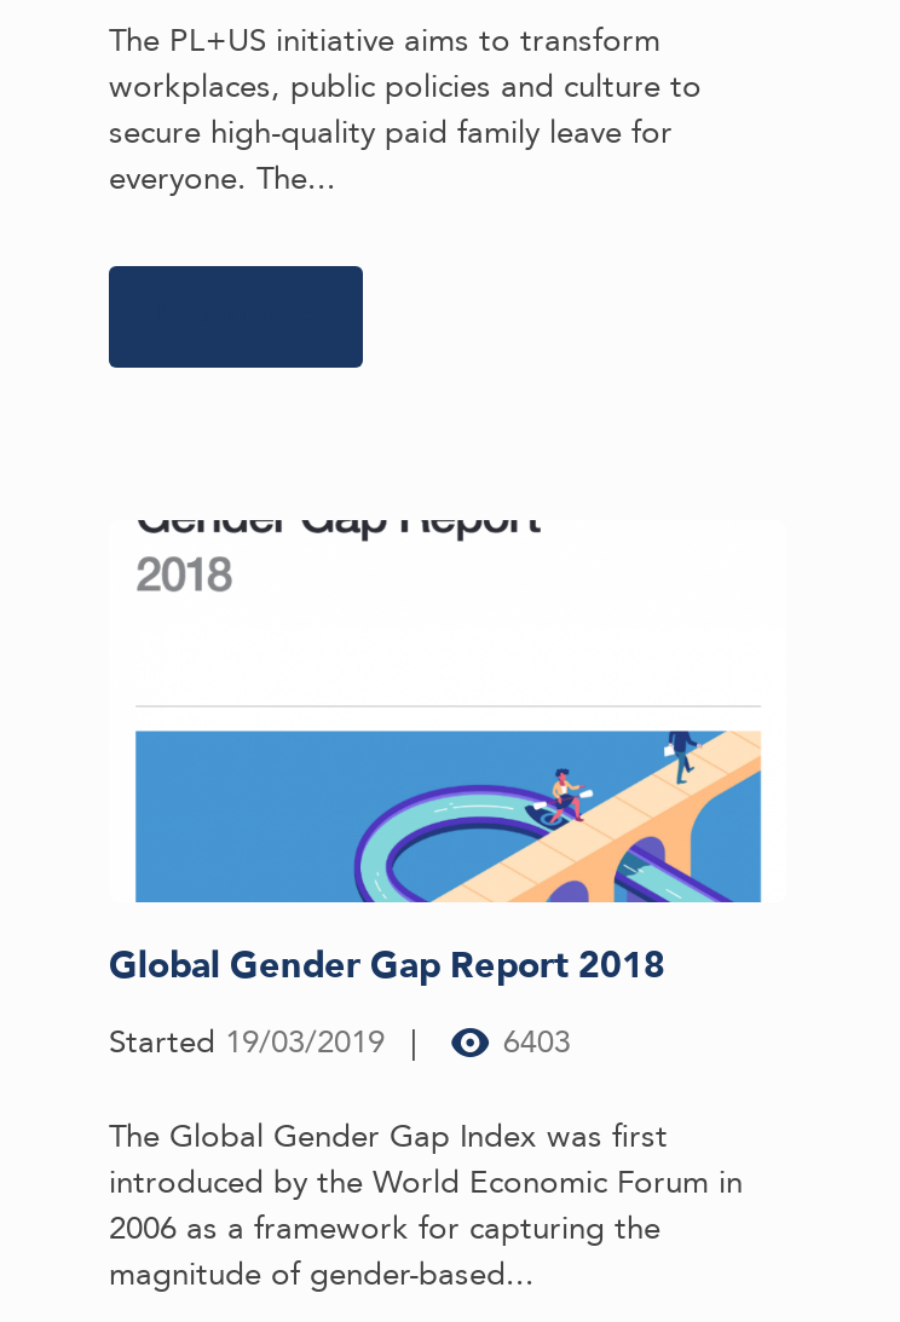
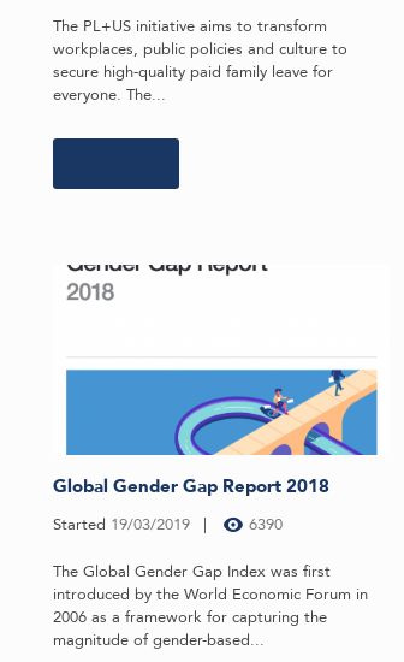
[503,1020,571,1064] 6403 -> [249,514,282,535] 6390

